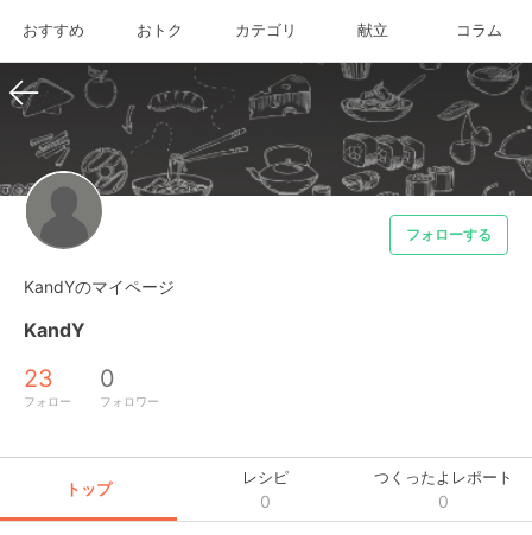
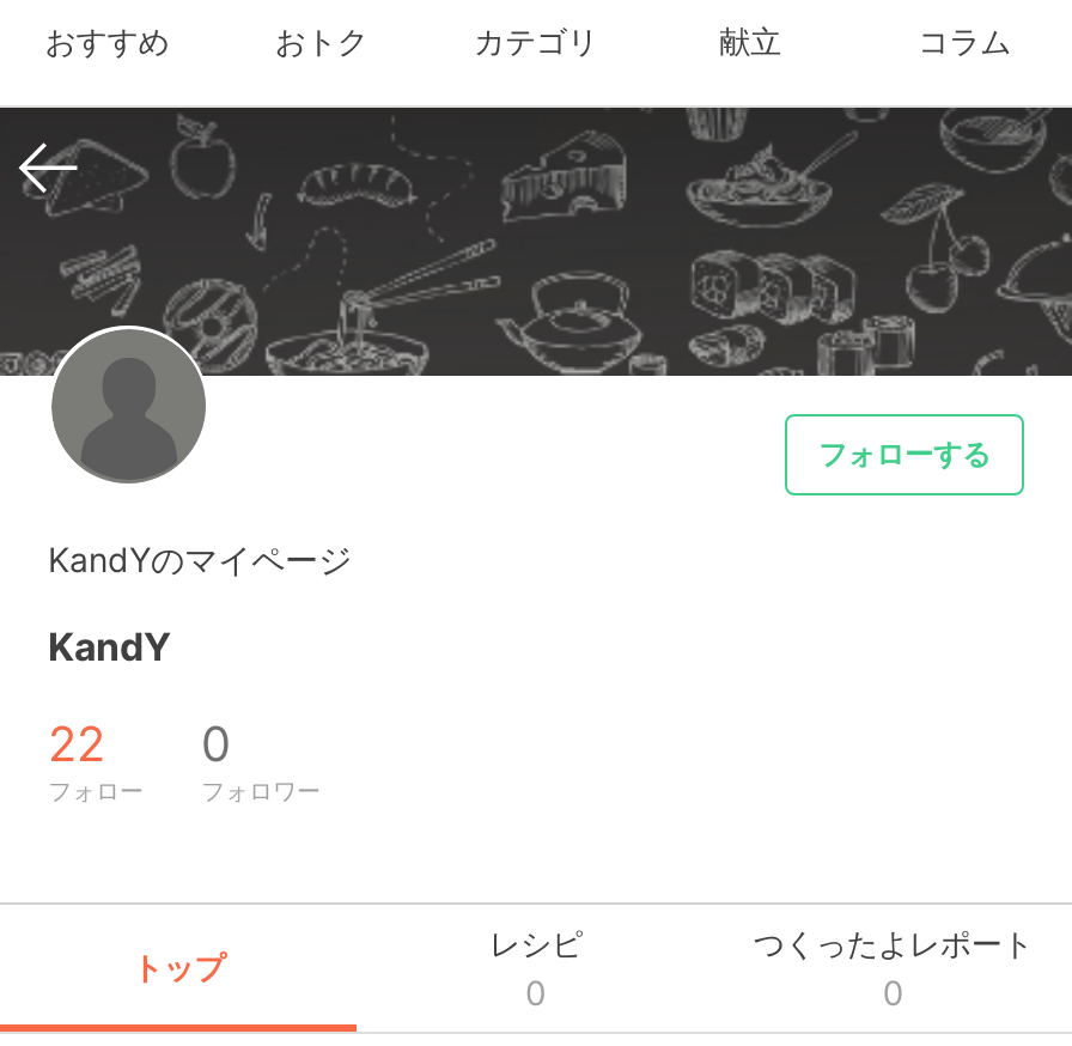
[24,364,115,393] 23 0 -> [48,716,232,773] 22 0

